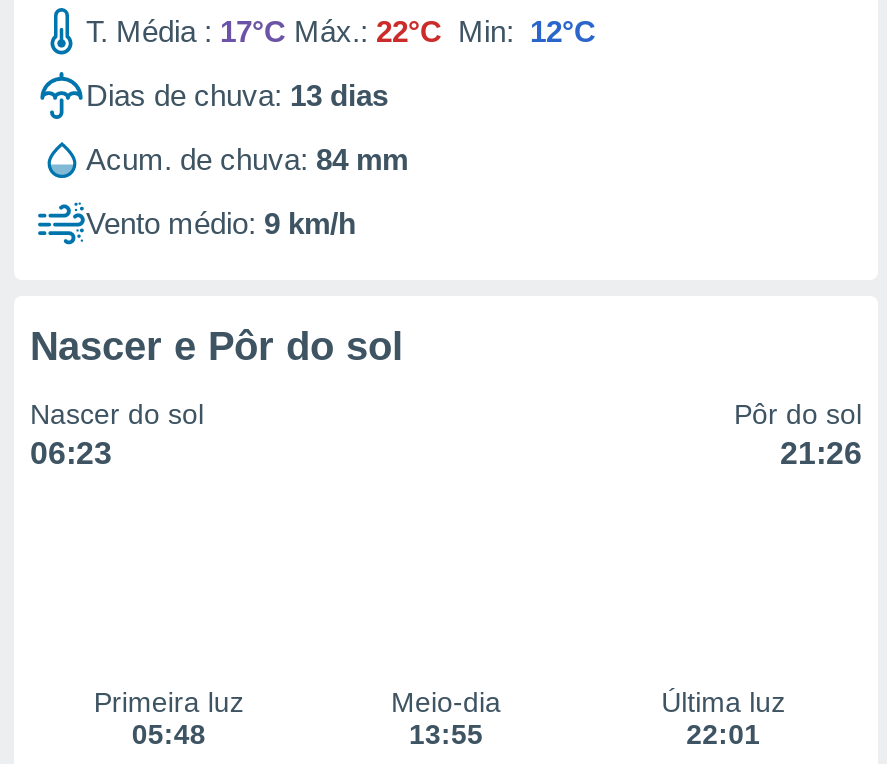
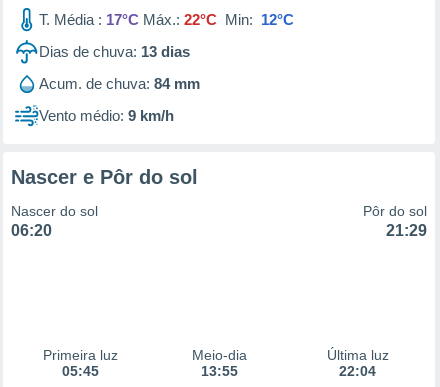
[30,436,112,470] 06:23 -> [11,222,52,239] 06:20
[780,436,862,470] 21:26 -> [386,222,427,239] 21:29
[132,718,206,750] 05:48 -> [62,363,99,379] 05:45
[686,718,760,750] 22:01 -> [339,363,376,379] 22:04

